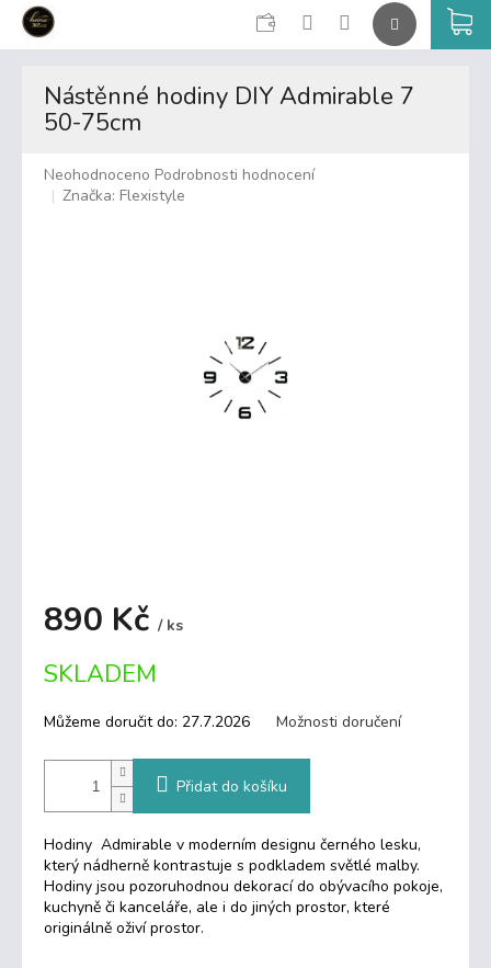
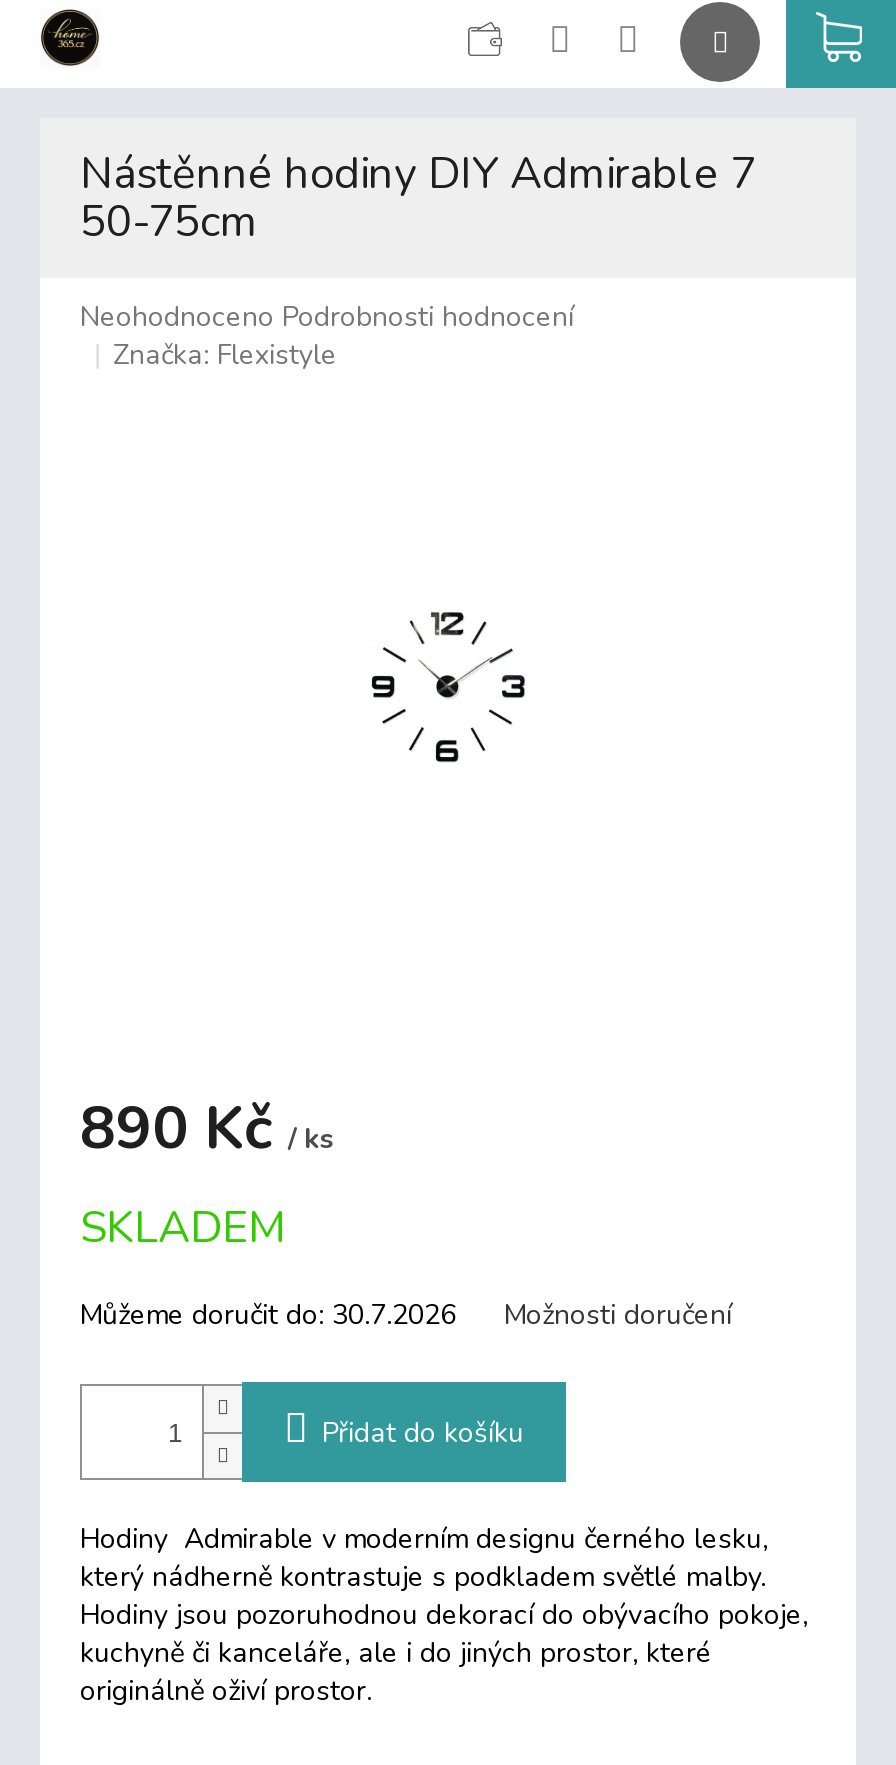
[44,711,250,732] Můžeme doručit do: 27.7.2026 -> [80,1296,456,1334] Můžeme doručit do: 30.7.2026

